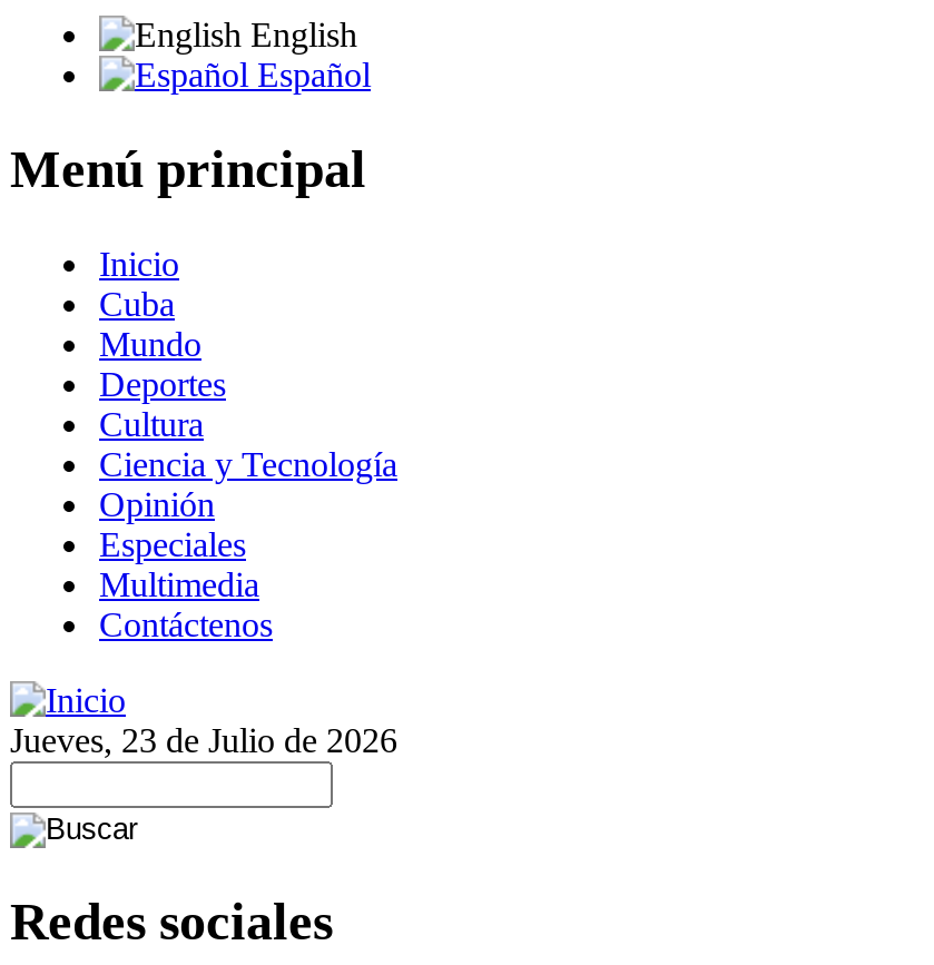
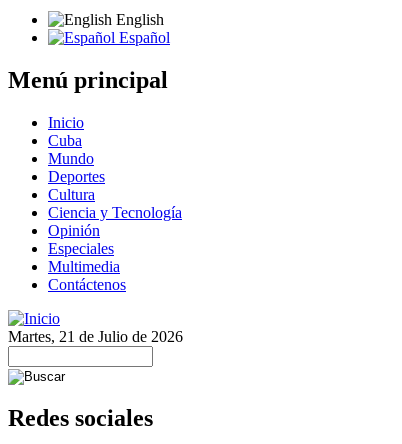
[10,720,397,758] Jueves, 23 de Julio de 2026 -> [8,328,183,345] Martes, 21 de Julio de 2026

